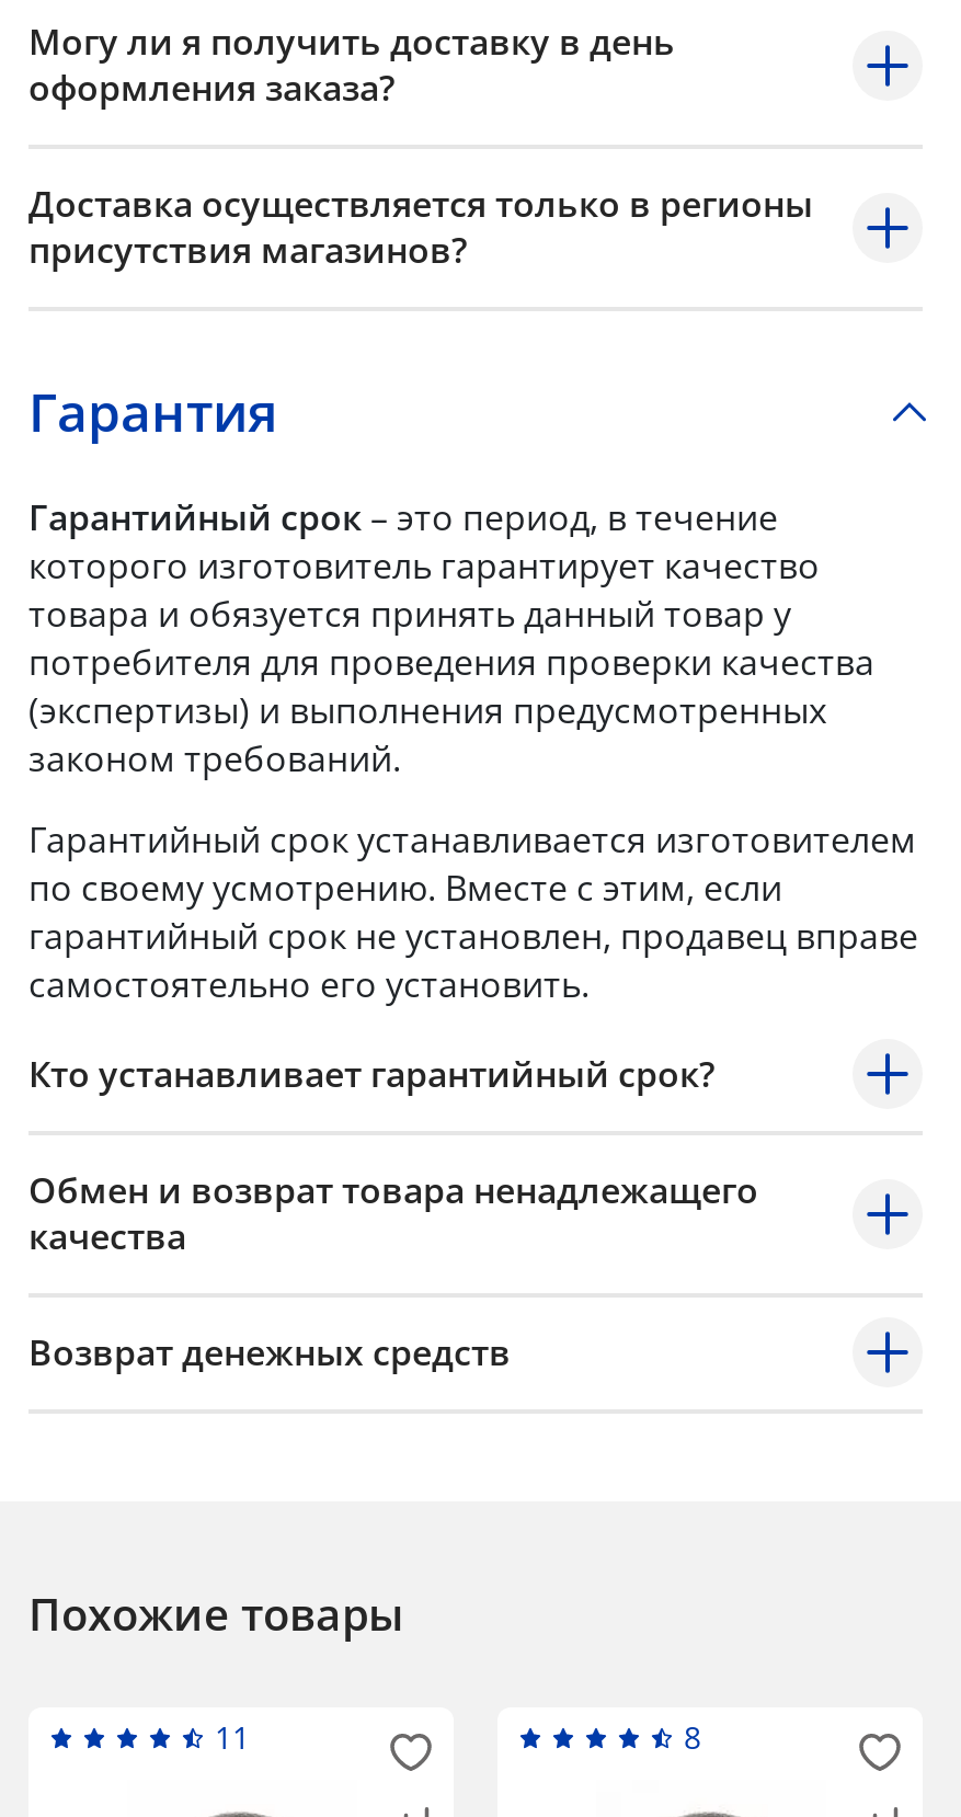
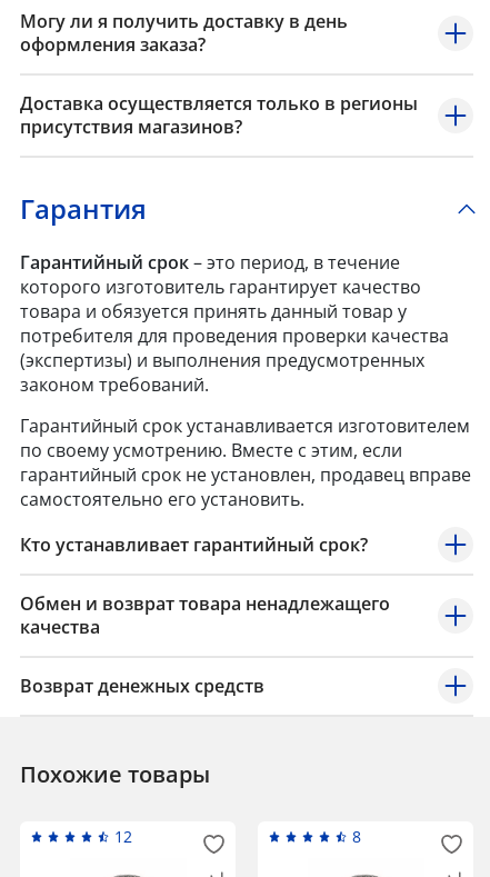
[215,1717,250,1758] 11 -> [114,826,132,847] 12

